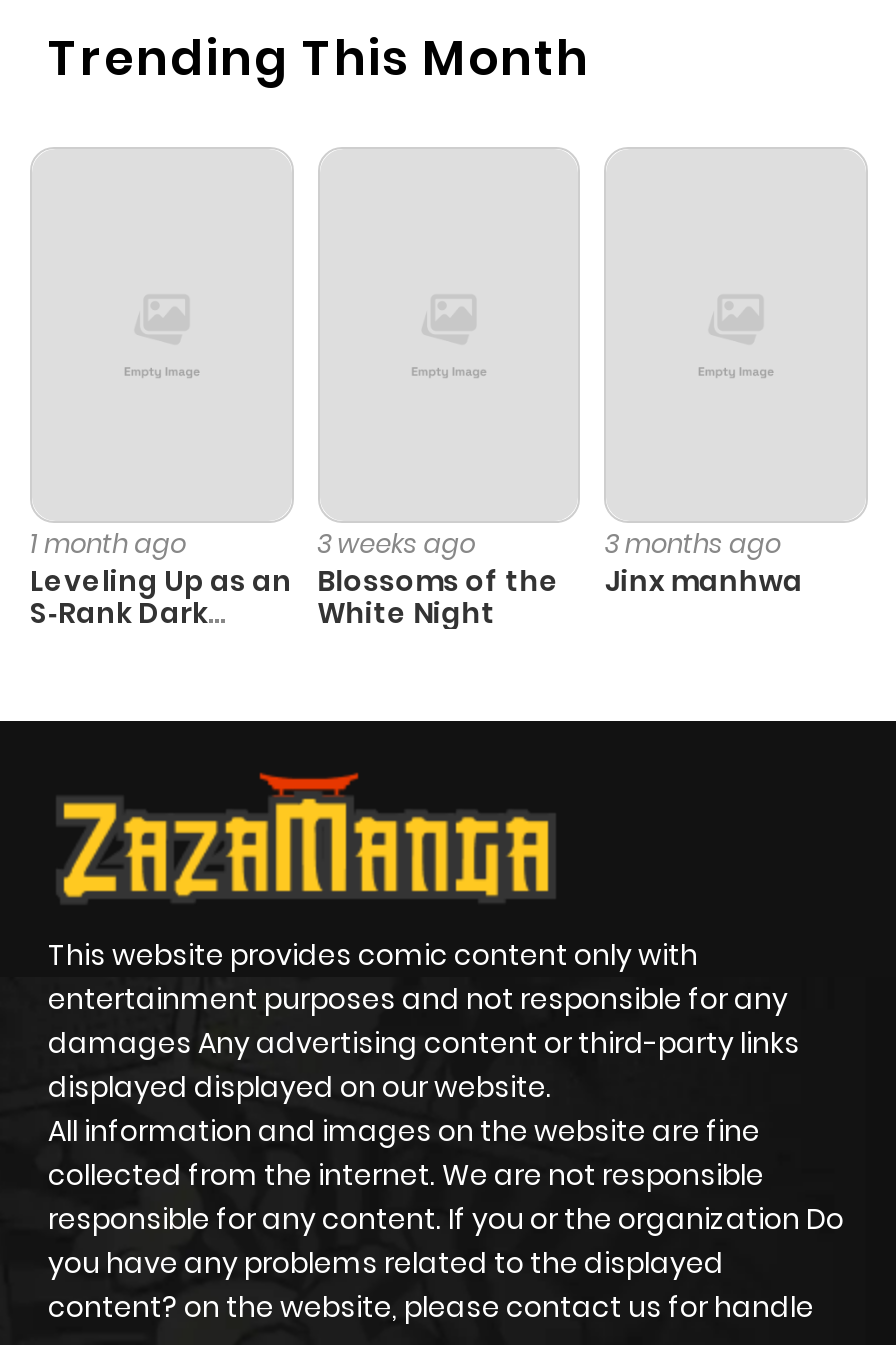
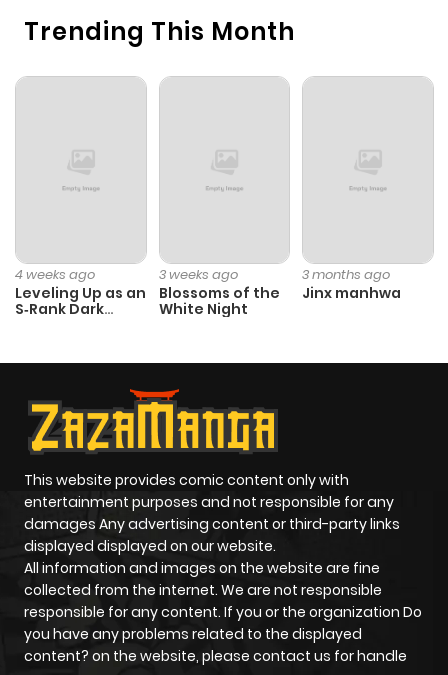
[30,525,186,563] 1 month ago -> [15,265,95,284] 4 weeks ago

